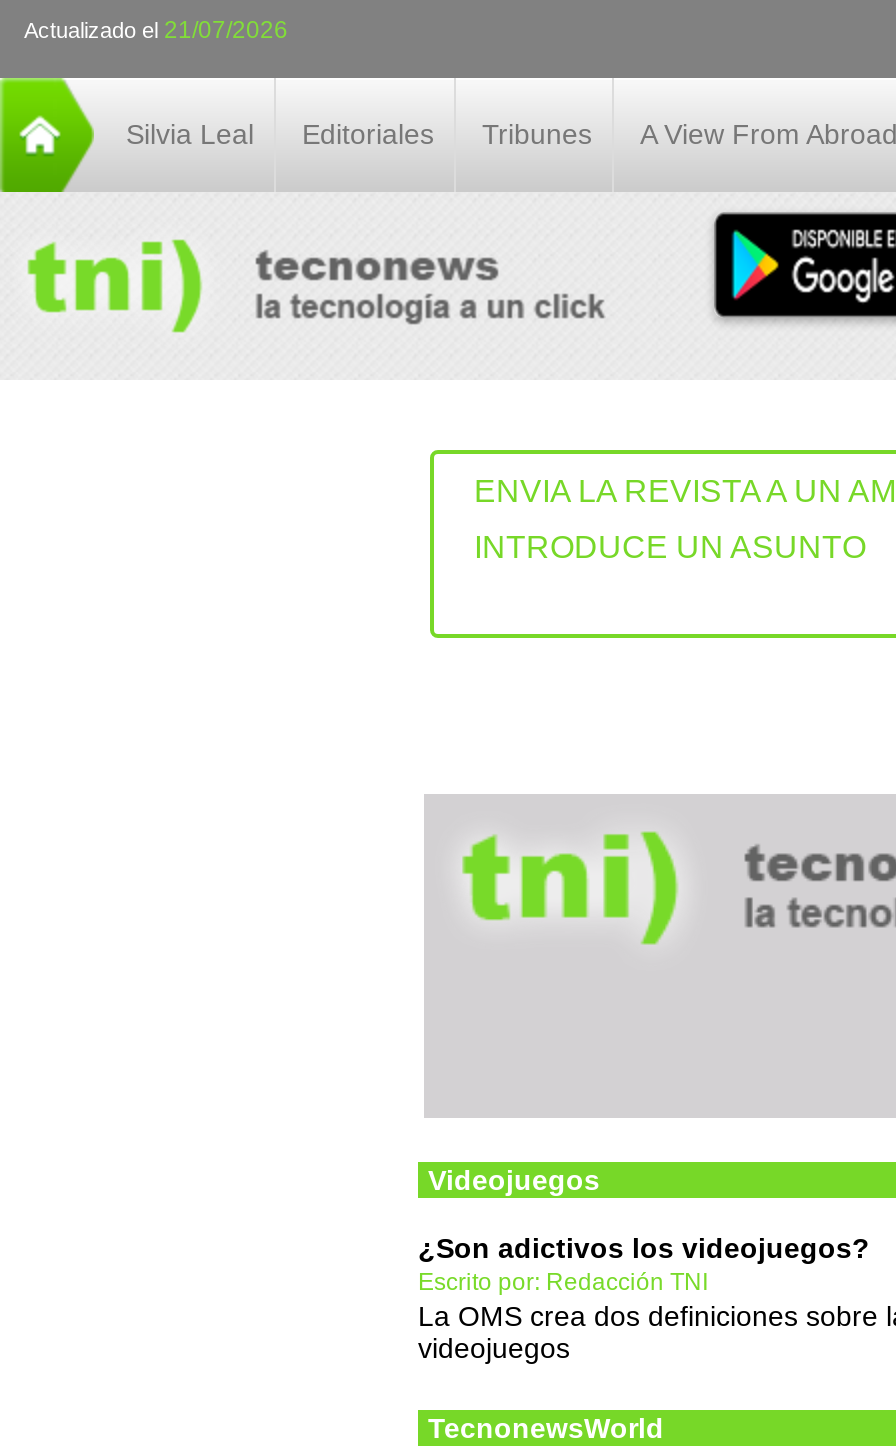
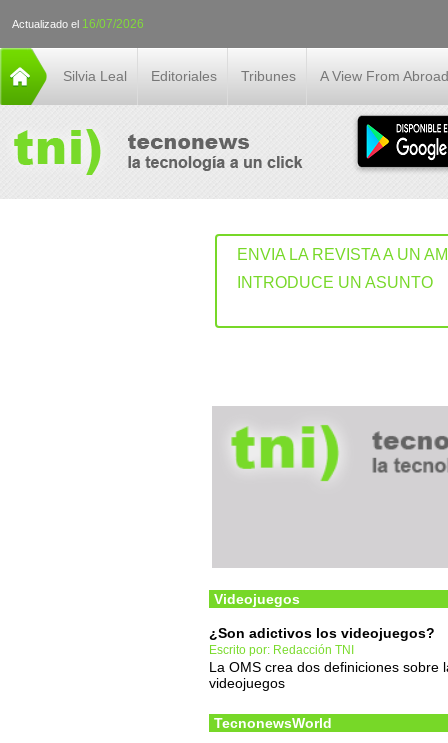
[24,16,288,44] Actualizado el 21/07/2026 -> [12,17,144,31] Actualizado el 16/07/2026

